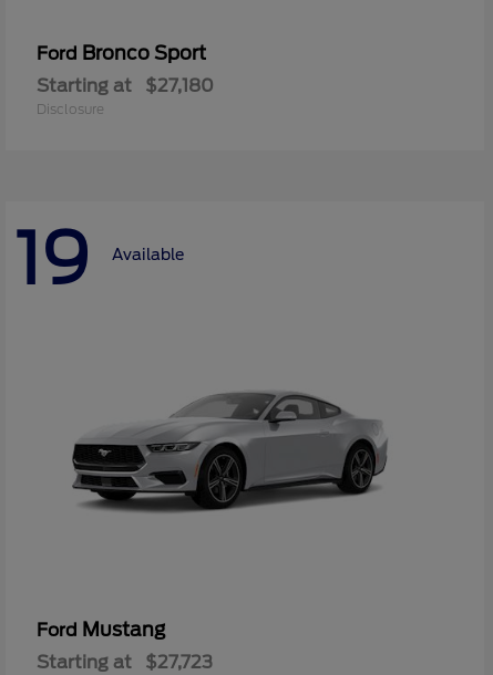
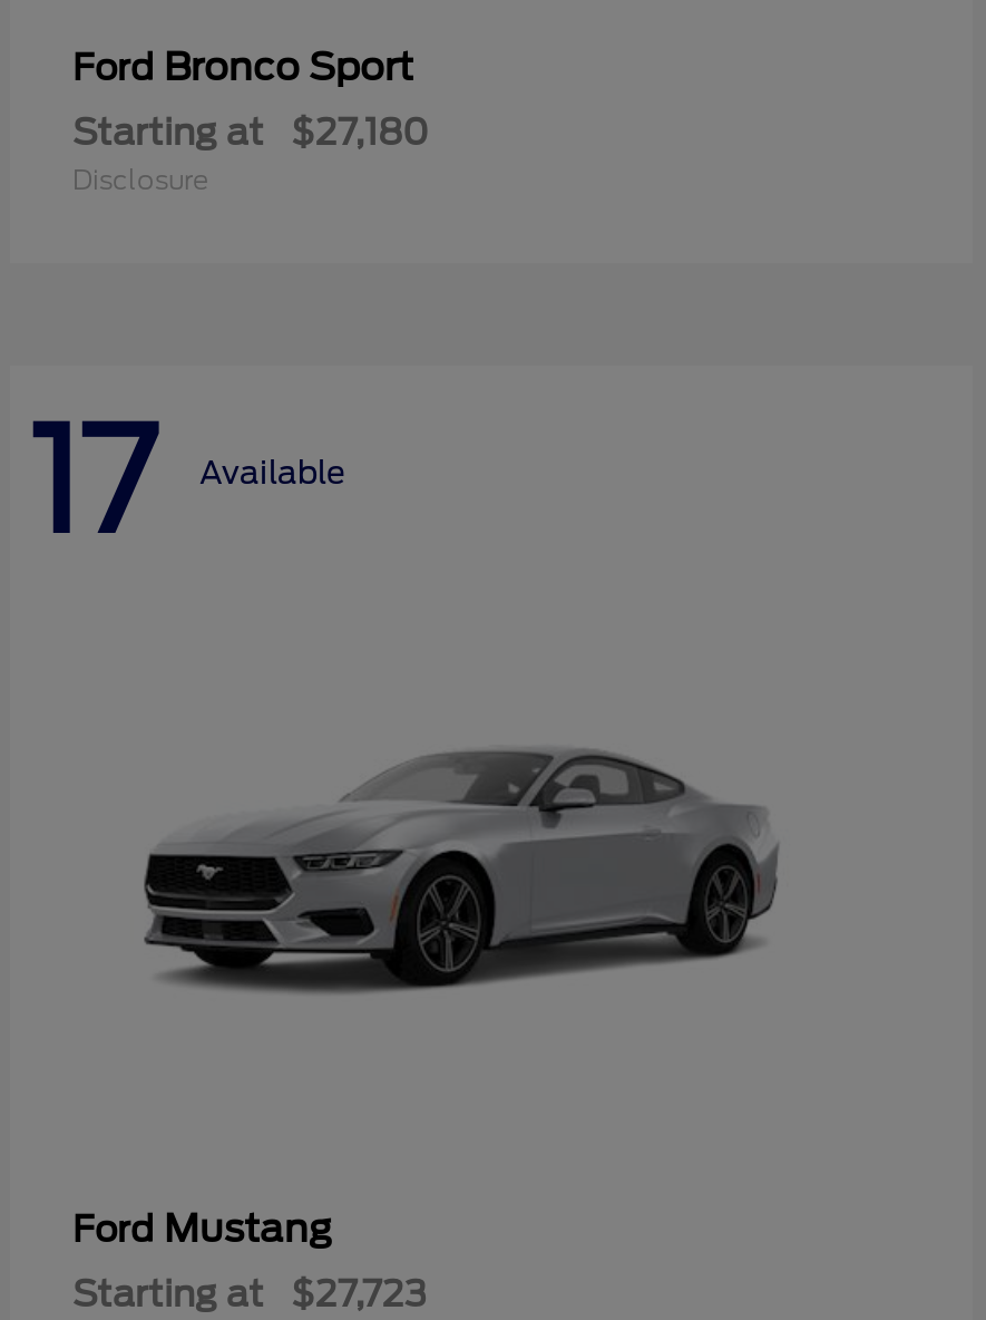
[14,217,184,302] 19 Available -> [28,398,344,567] 17 Available

